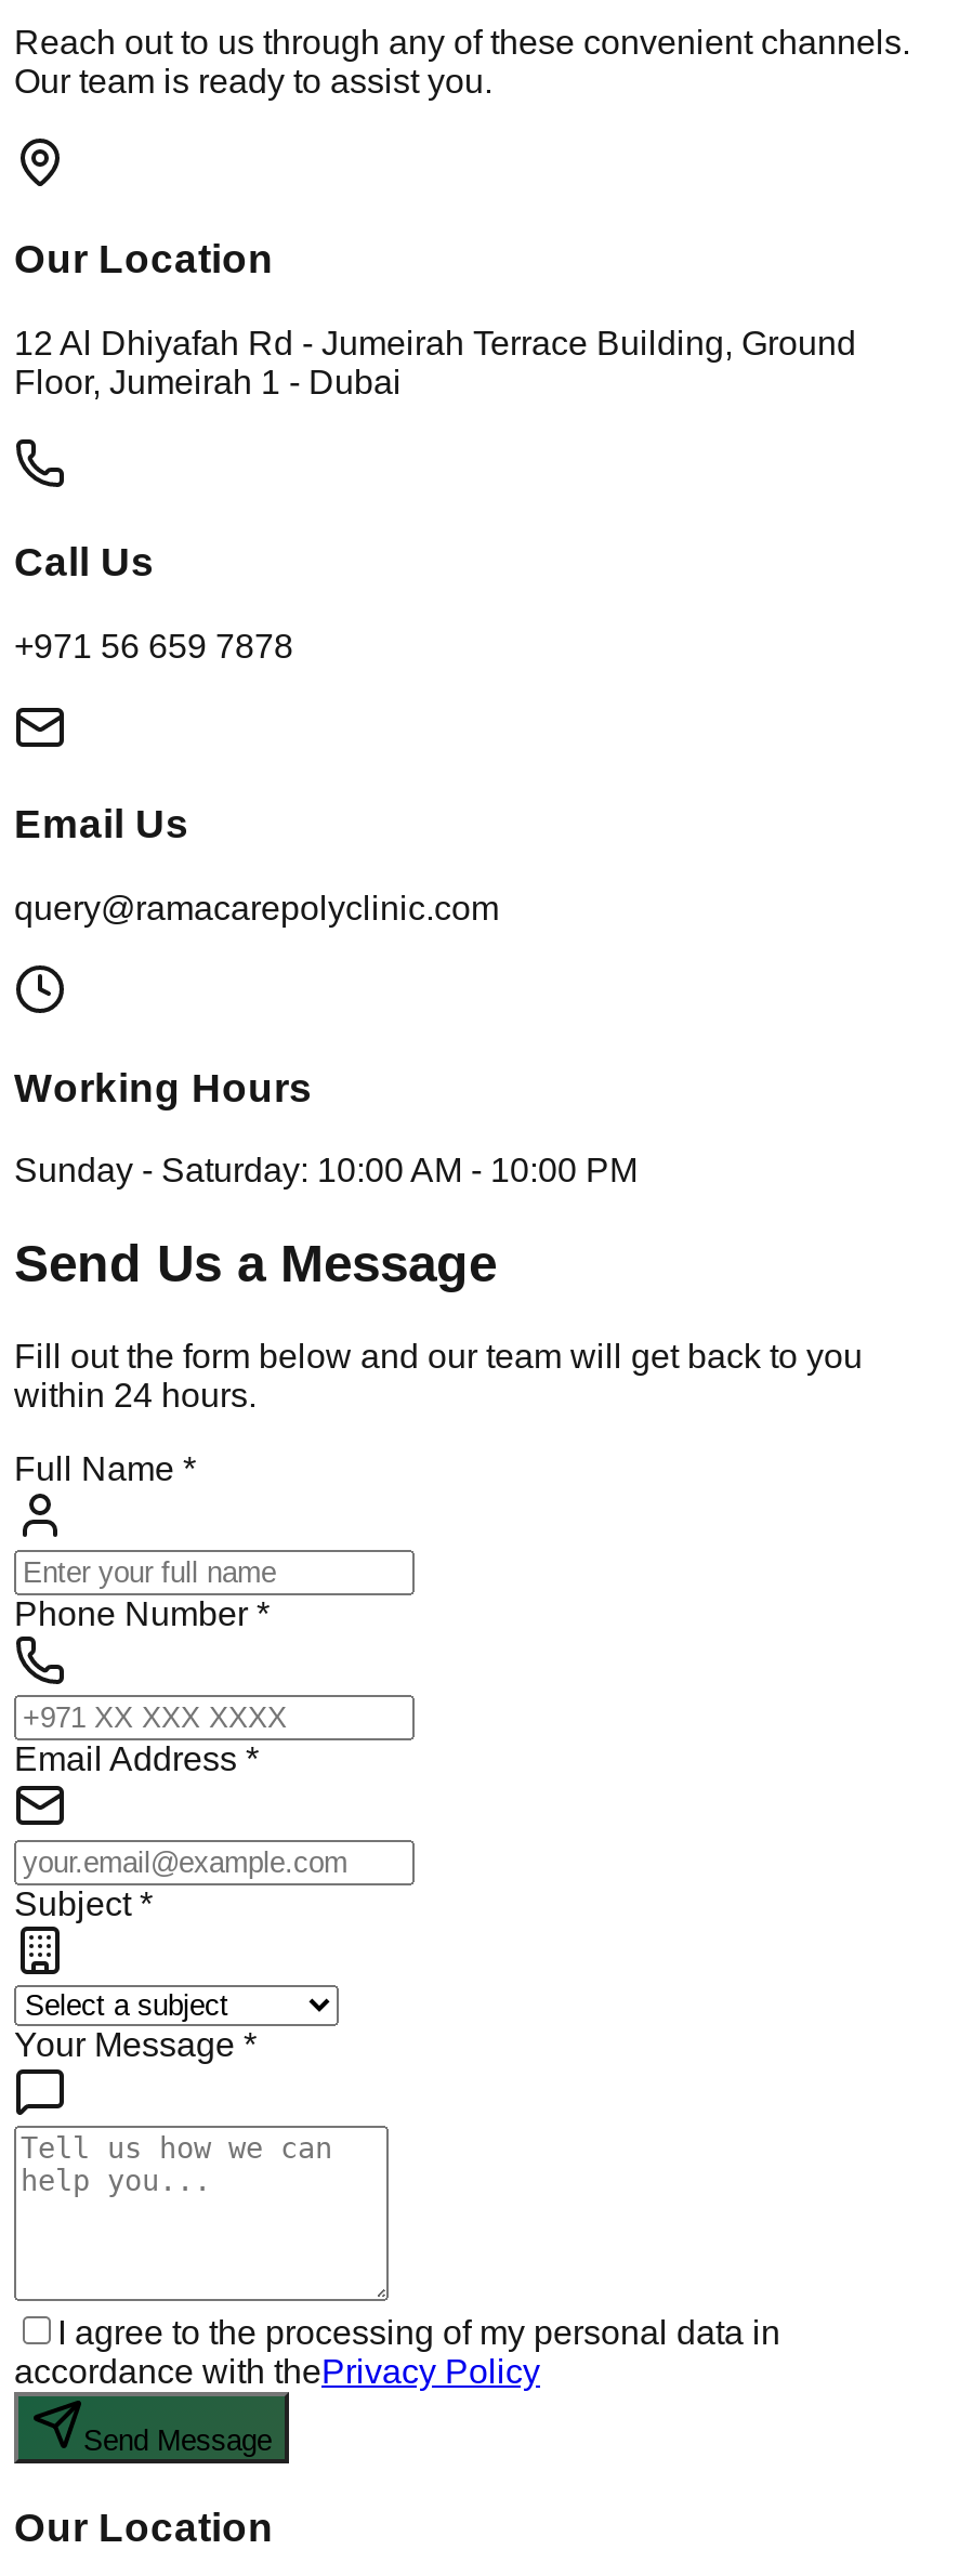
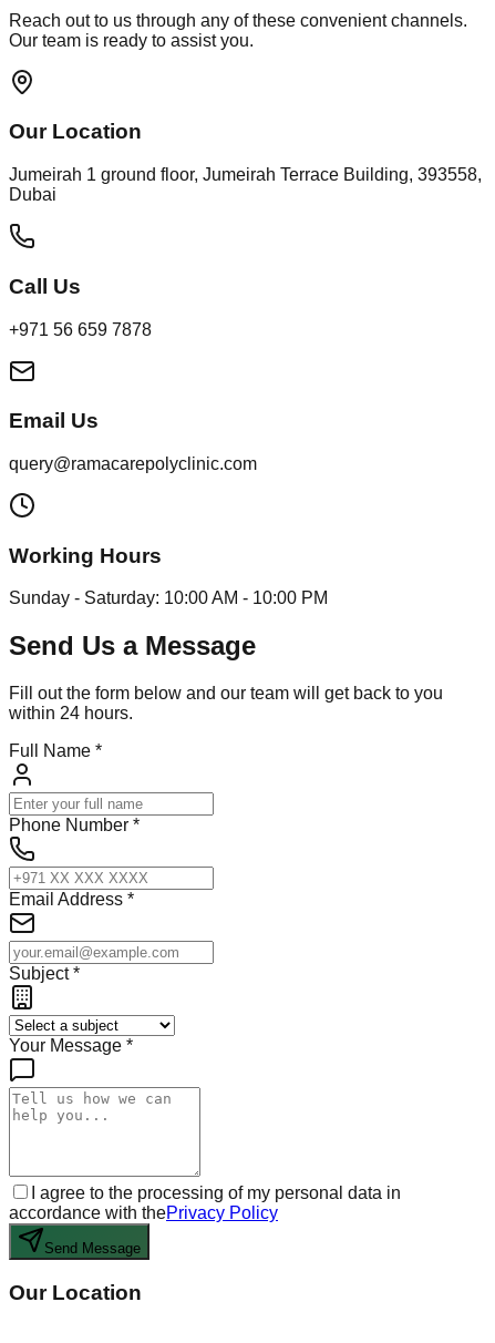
[14,325,856,401] 12 Al Dhiyafah Rd - Jumeirah Terrace Building, Ground | Floor, Jumeirah 1 - Dubai -> [9,165,482,204] Jumeirah 1 ground floor, Jumeirah Terrace Building, 393558, | Dubai

